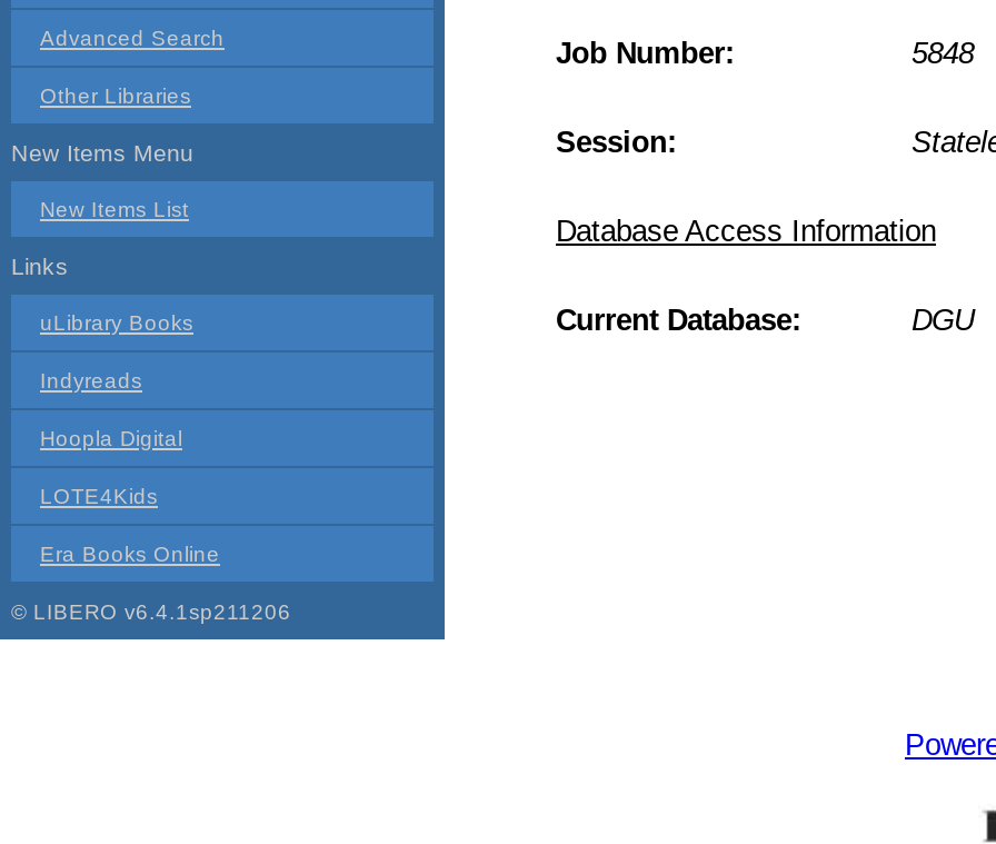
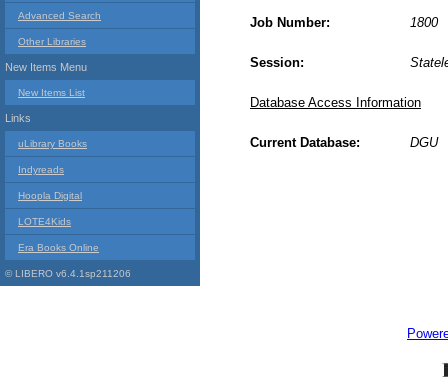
[912,37,974,70] 5848 -> [410,15,438,30] 1800

